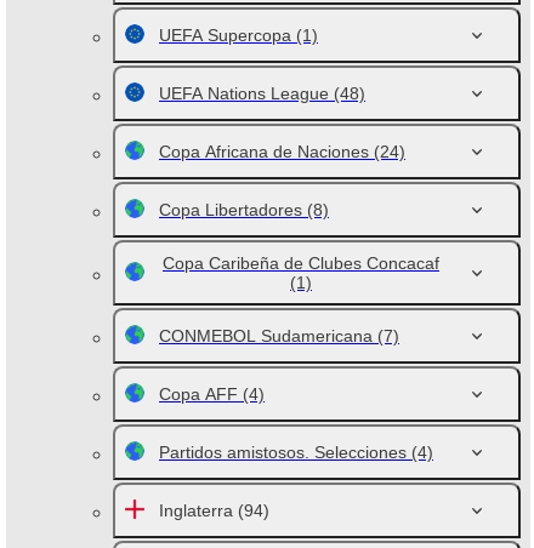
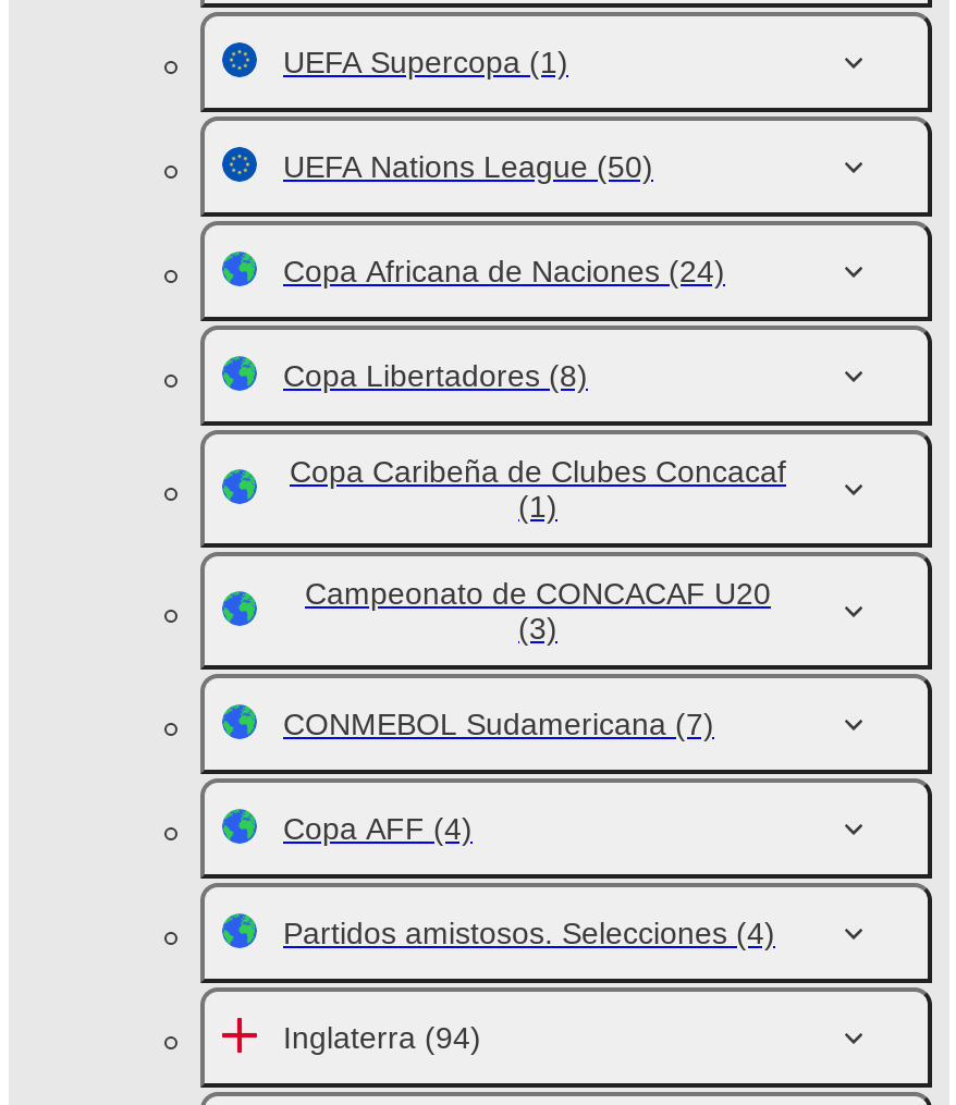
[159,84,365,103] UEFA Nations League (48) -> [283,149,653,184] UEFA Nations League (50)
none -> [305,576,771,646] Campeonato de CONCACAF U20 | (3)

